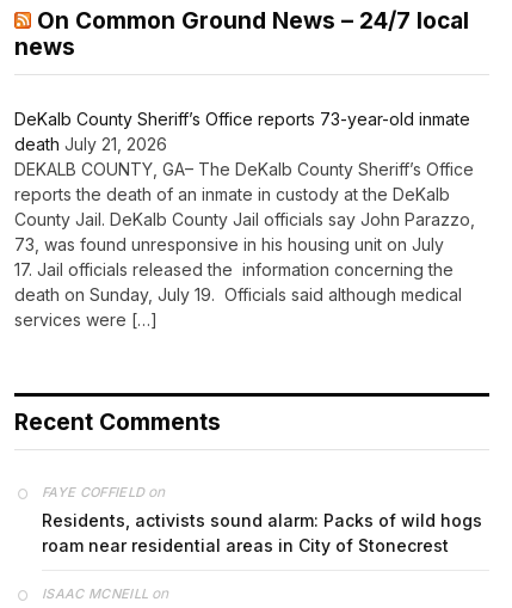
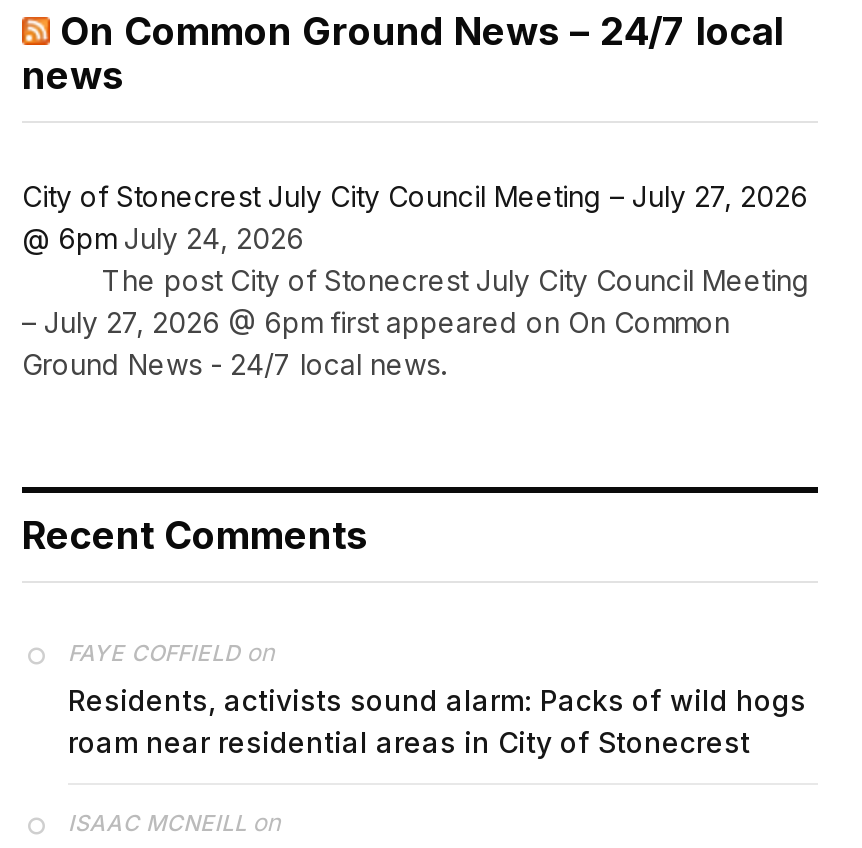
[14,109,475,330] DeKalb County Sheriff’s Office reports 73-year-old inmate | death July 21, 2026 | DEKALB COUNTY, GA– The DeKalb County Sheriff’s Office | reports the death of an inmate in custody at the DeKalb | County Jail. DeKalb County Jail officials say John Parazzo, | 73, was found unresponsive in his housing unit on July | 17. Jail officials released the information concerning the | death on Sunday, July 19. Officials said although medical | services were […] -> [22,180,810,382] City of Stonecrest July City Council Meeting – July 27, 2026 | @ 6pm July 24, 2026 | The post City of Stonecrest July City Council Meeting | – July 27, 2026 @ 6pm first appeared on On Common | Ground News - 24/7 local news.

